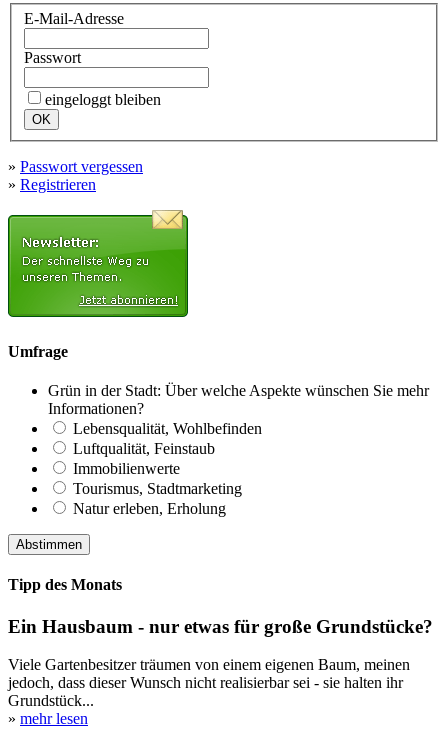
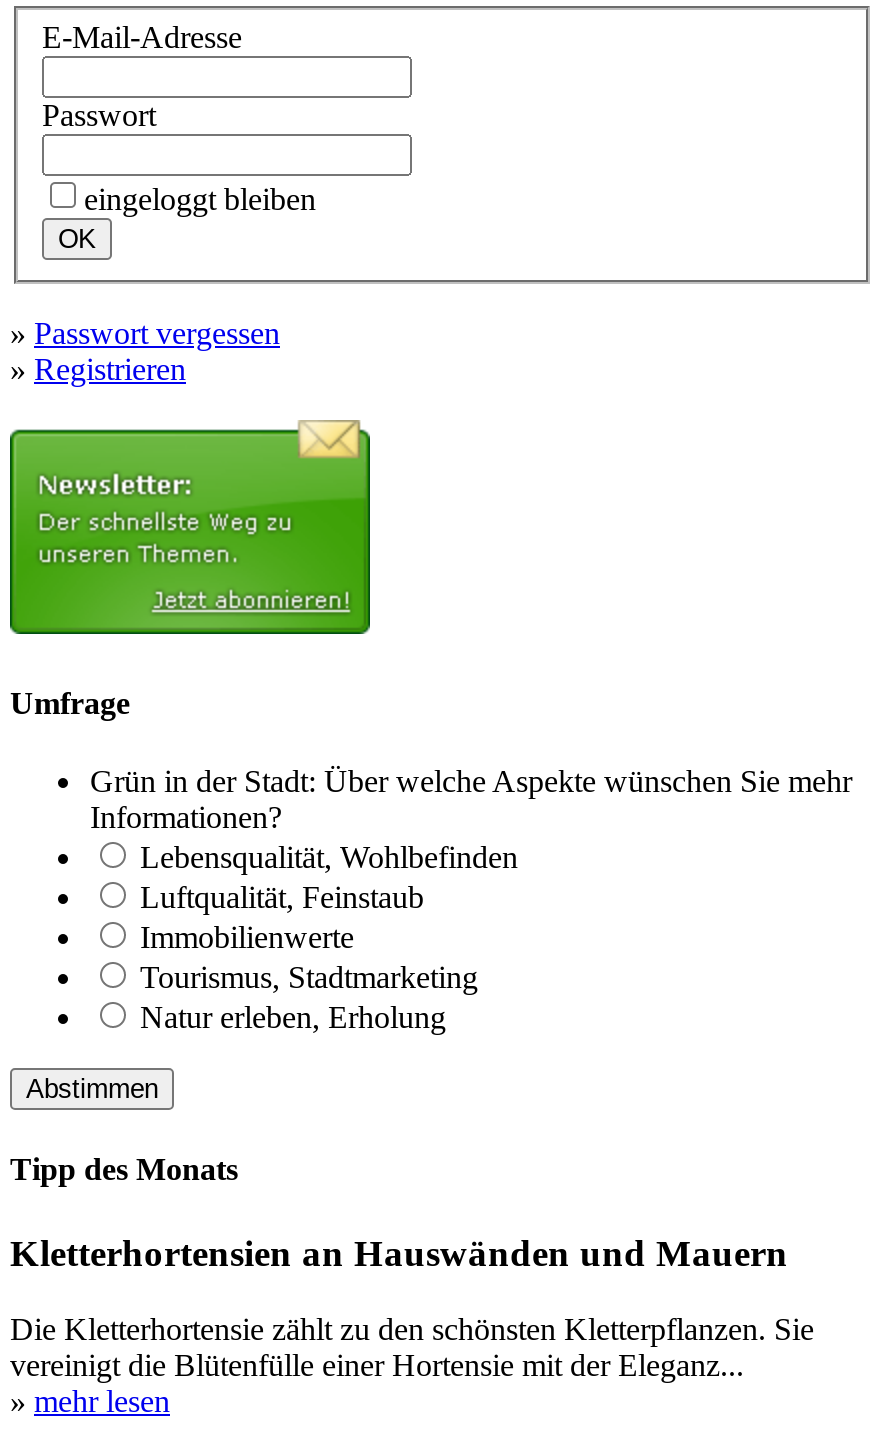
[8,615,433,636] Ein Hausbaum - nur etwas für große Grundstücke? -> [10,1231,788,1273] Kletterhortensien an Hauswänden und Mauern
[8,656,410,709] Viele Gartenbesitzer träumen von einem eigenen Baum, meinen | jedoch, dass dieser Wunsch nicht realisierbar sei - sie halten ihr | Grundstück... -> [10,1312,814,1382] Die Kletterhortensie zählt zu den schönsten Kletterpflanzen. Sie | vereinigt die Blütenfülle einer Hortensie mit der Eleganz...

